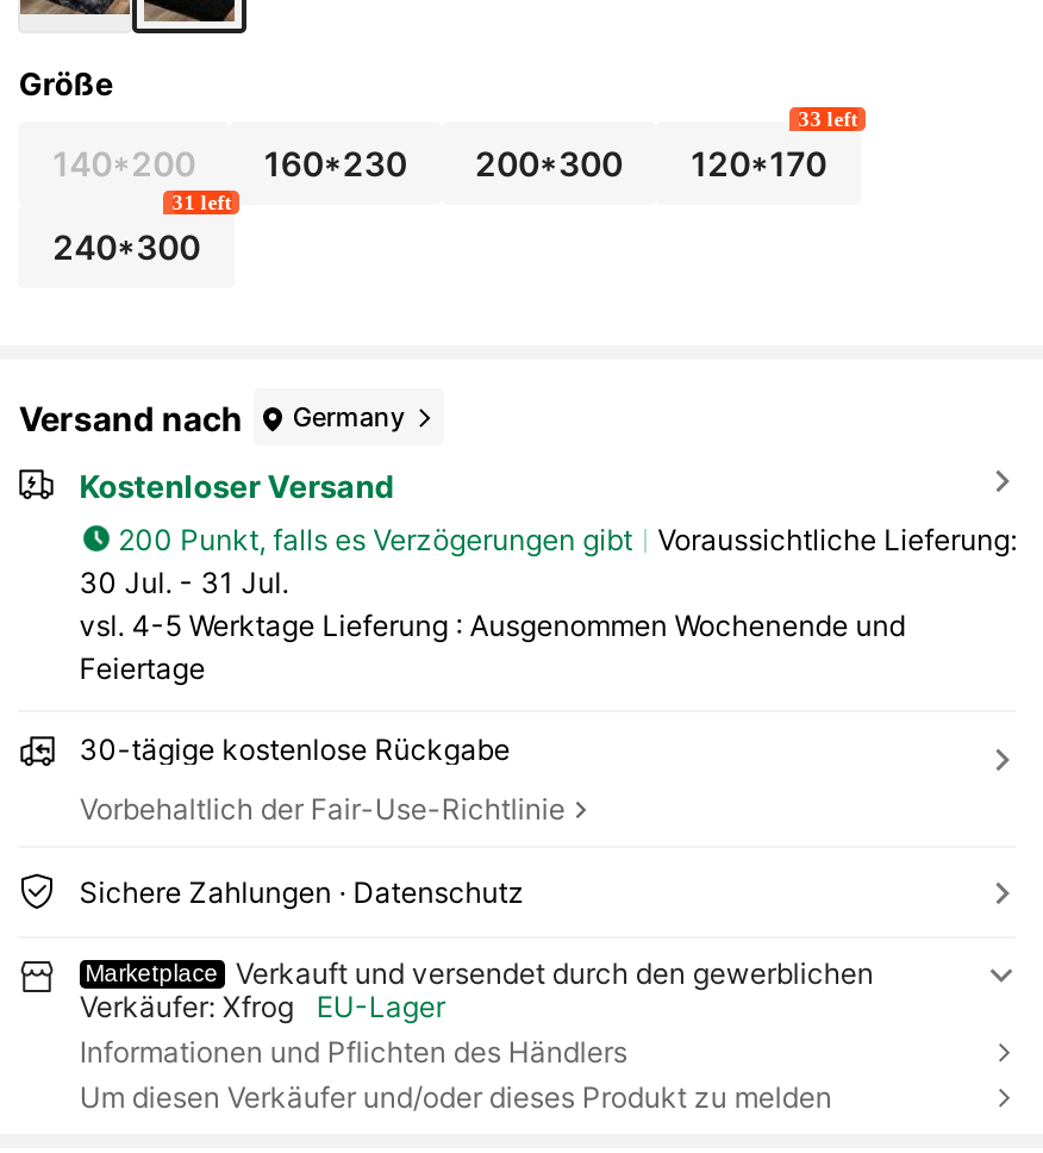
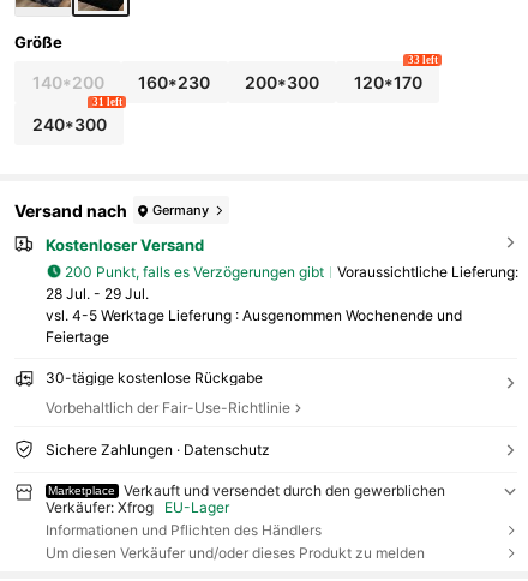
[79,566,289,602] 30 Jul. - 31 Jul. -> [45,285,148,303] 28 Jul. - 29 Jul.

